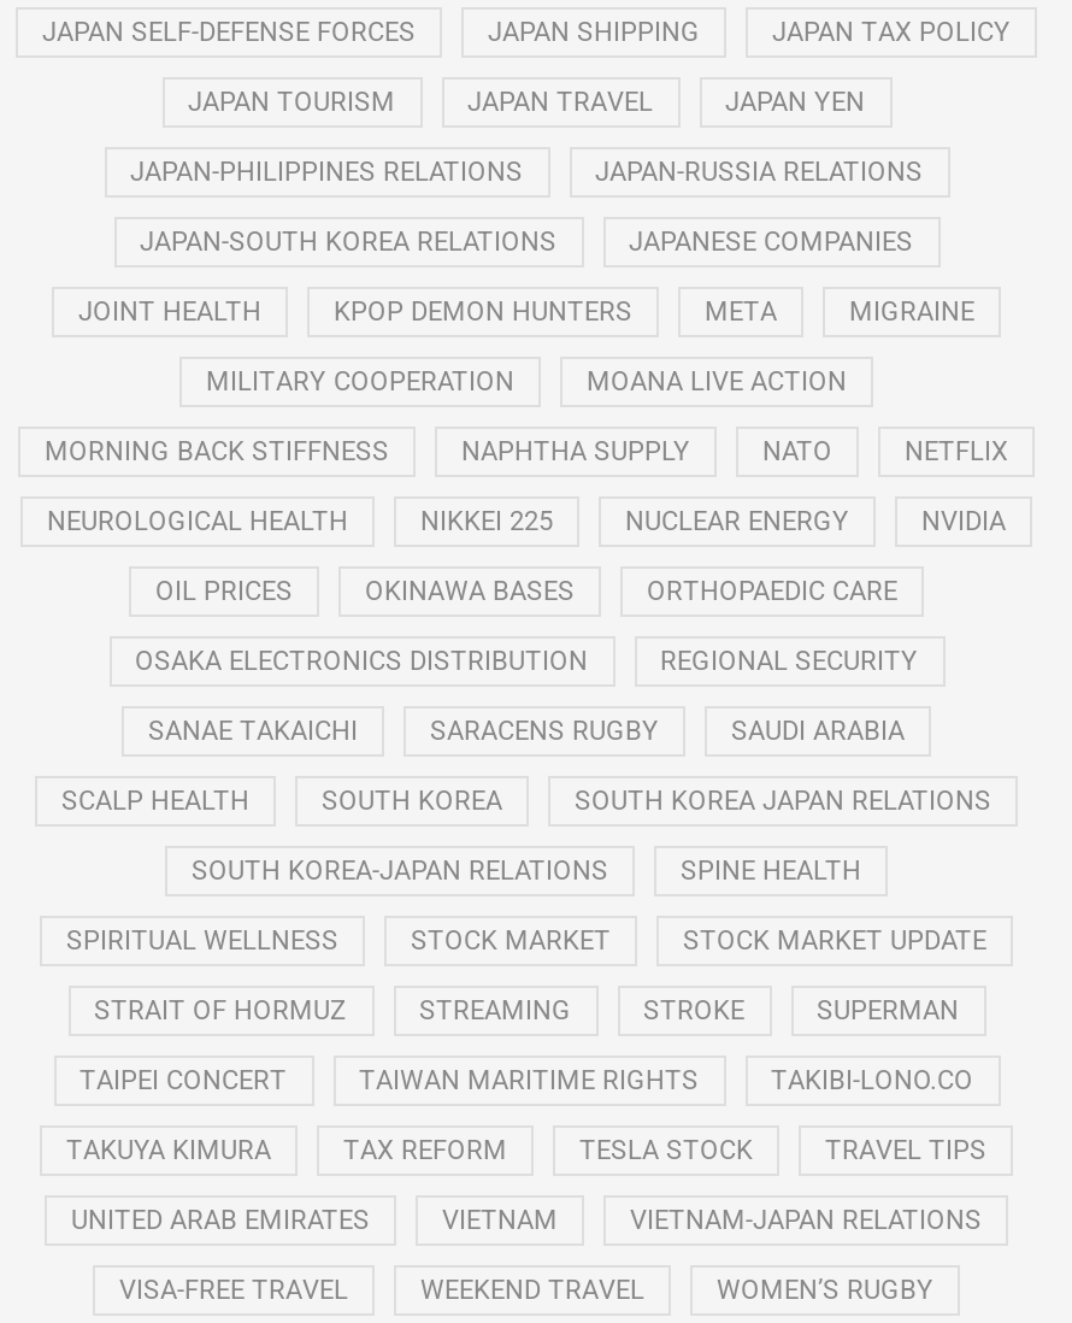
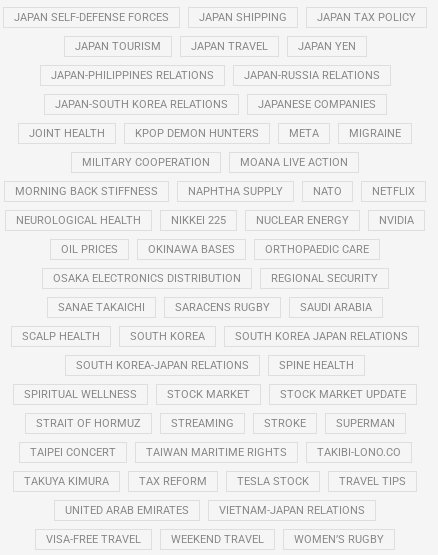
[442,1205,558,1236] VIETNAM -> none

